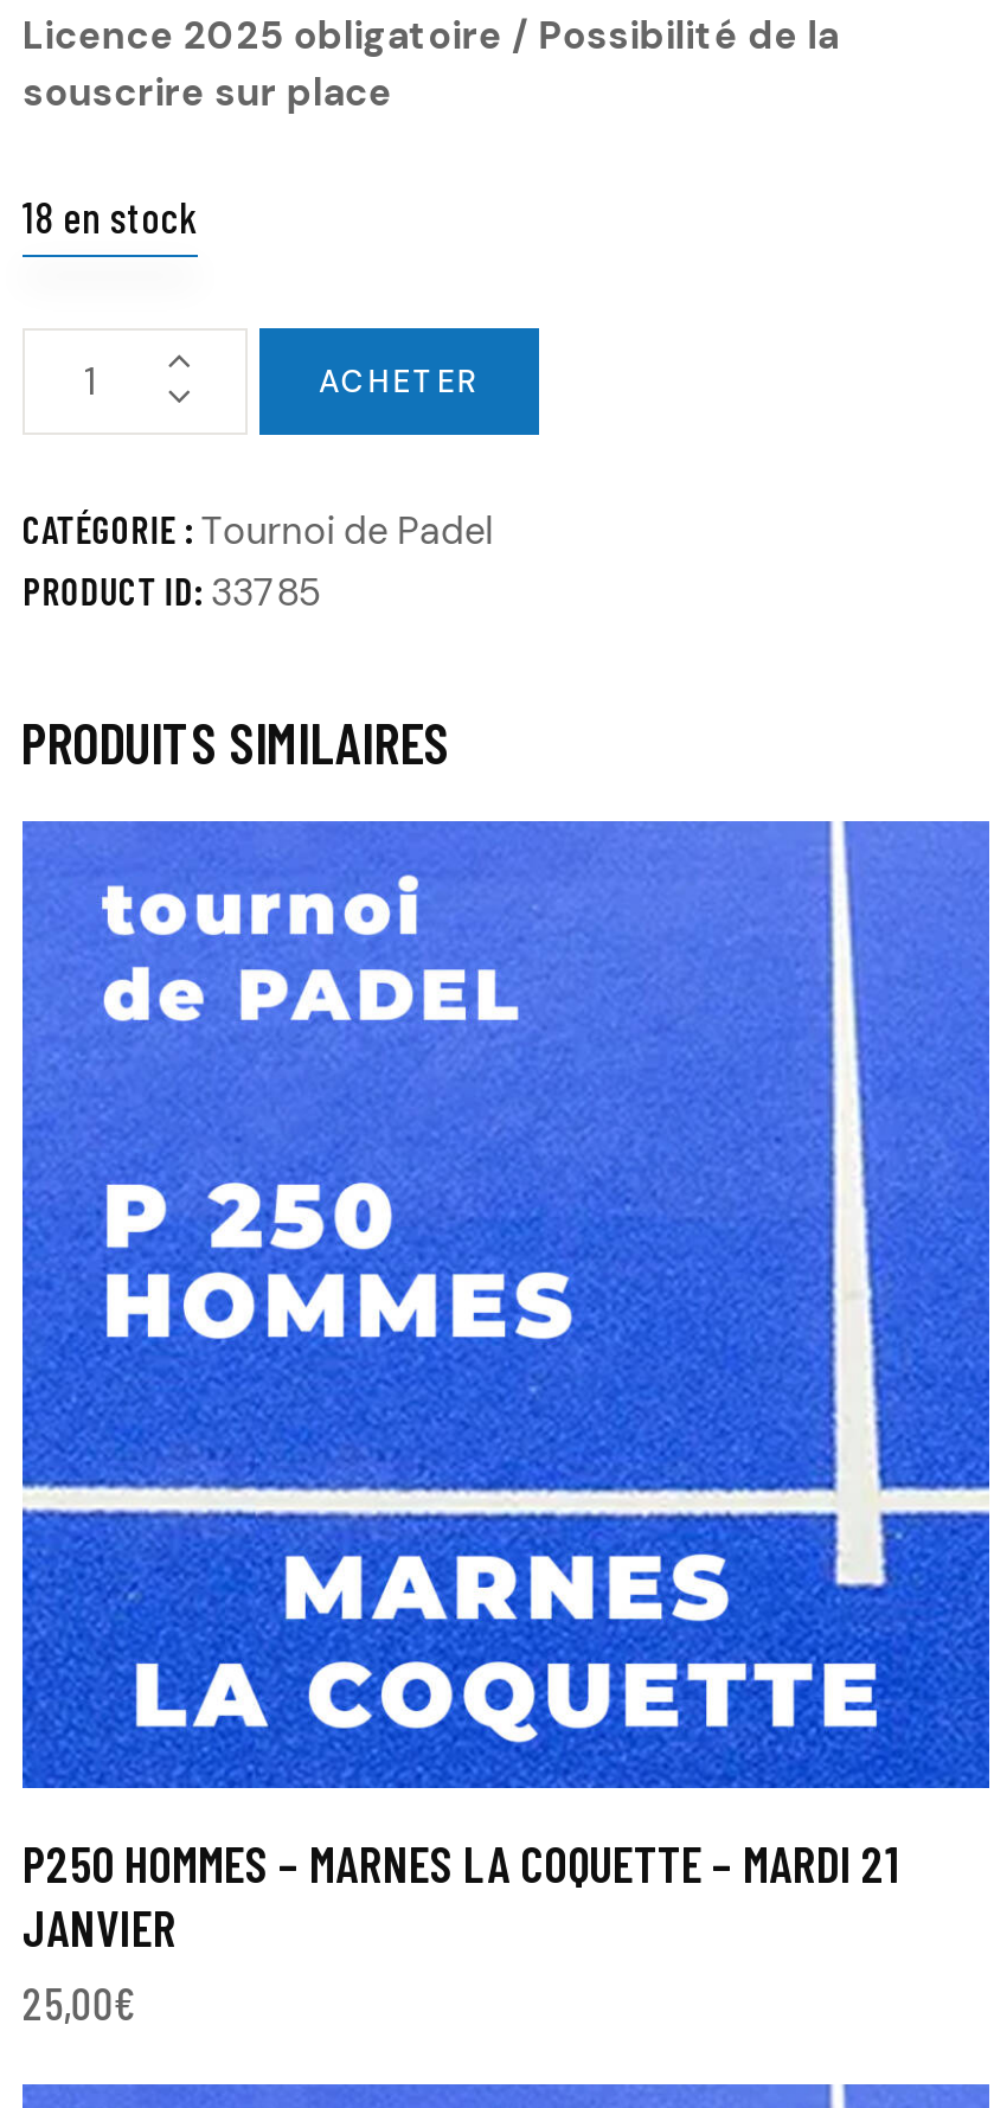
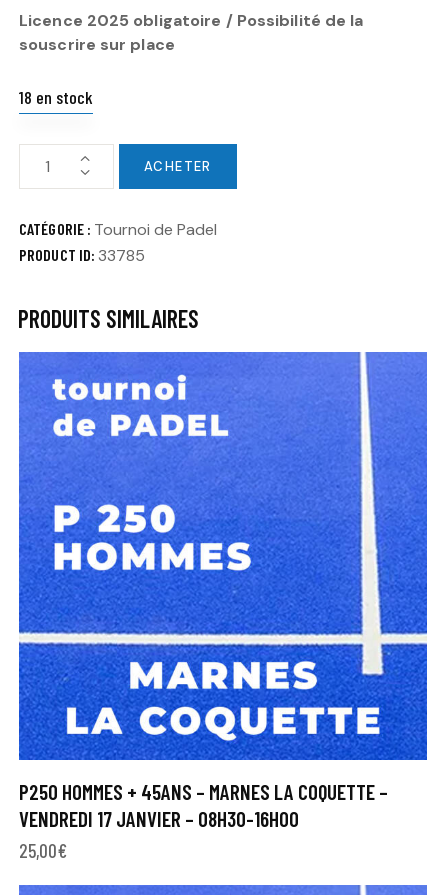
[23,1833,899,1956] P250 HOMMES – MARNES LA COQUETTE – MARDI 21 | JANVIER -> [19,779,388,831] P250 HOMMES + 45ANS – MARNES LA COQUETTE – | VENDREDI 17 JANVIER – 08H30-16H00

